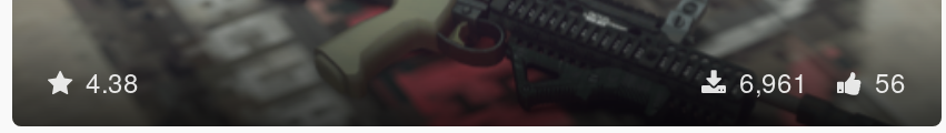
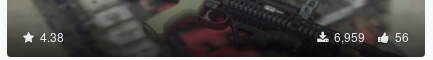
[733,62,906,99] 6,961 56 -> [331,28,409,45] 6,959 56

